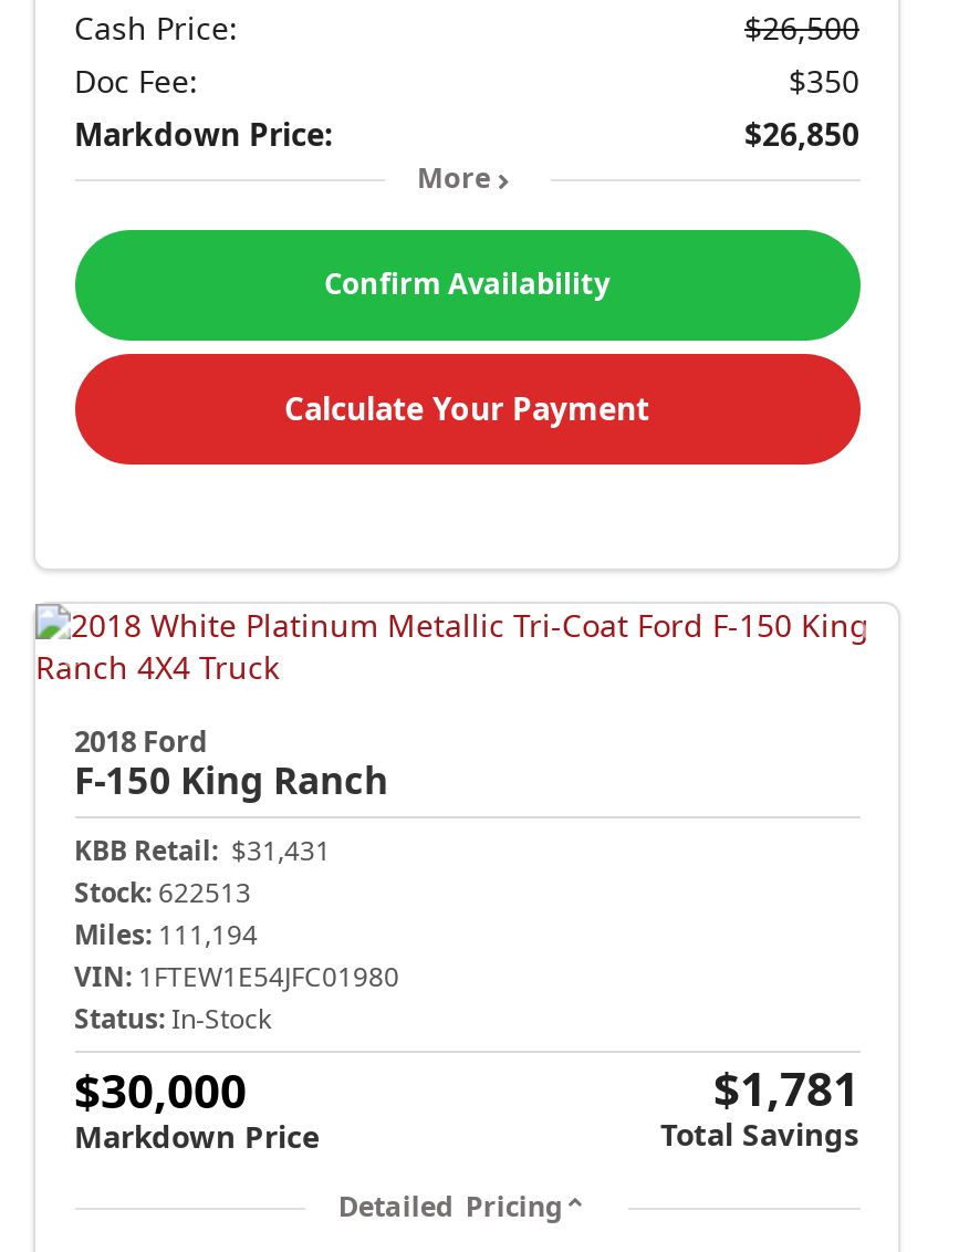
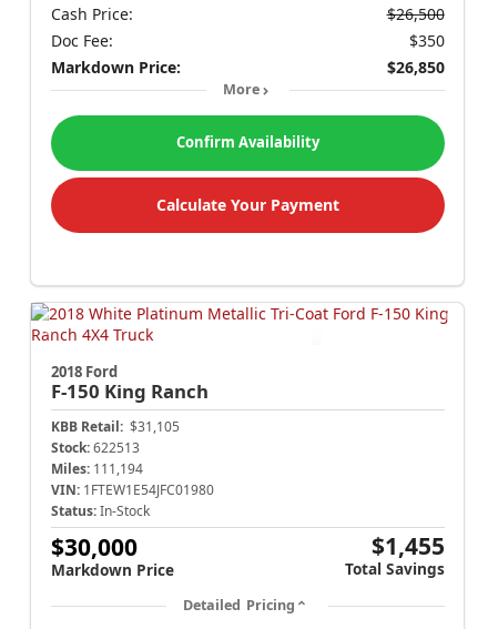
[74,833,331,870] KBB Retail: $31,431 -> [50,418,179,436] KBB Retail: $31,105
[713,1058,859,1120] $1,781 -> [371,531,444,562] $1,455

